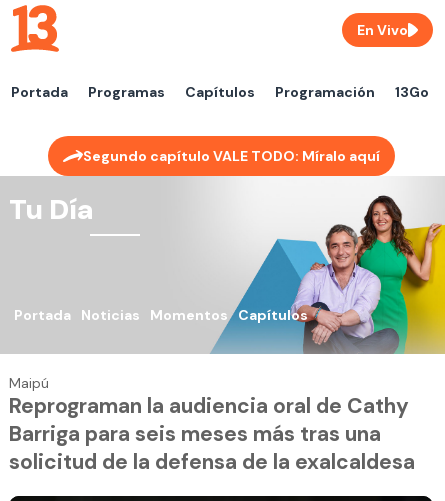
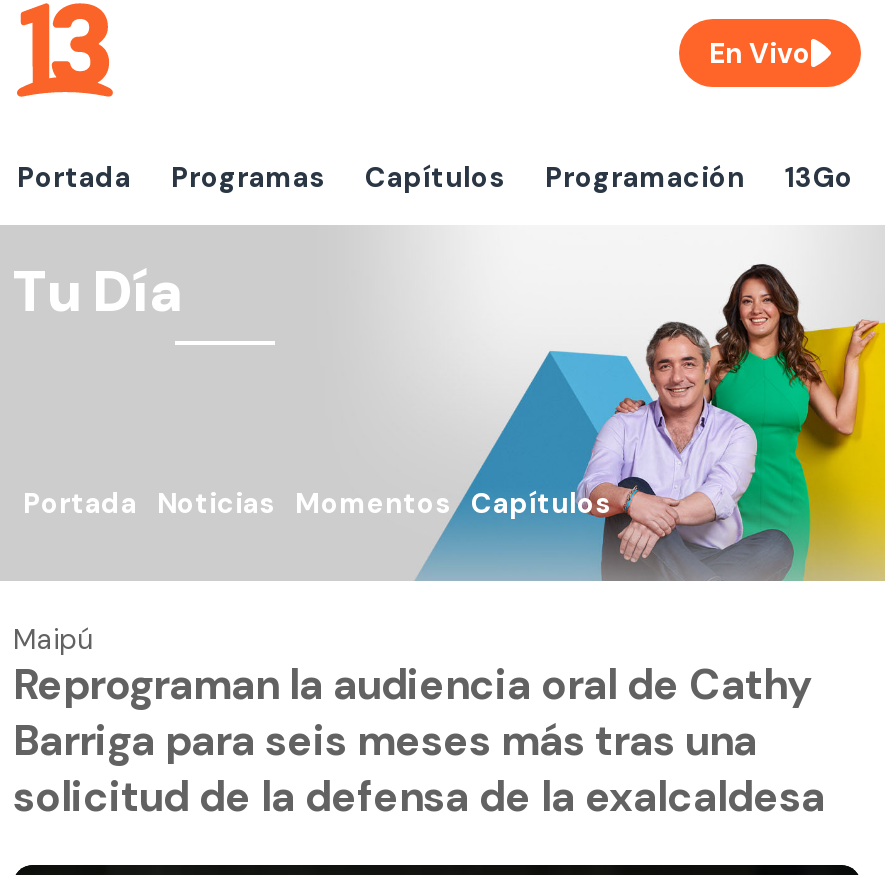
[82,147,379,165] Segundo capítulo VALE TODO: Míralo aquí -> none

